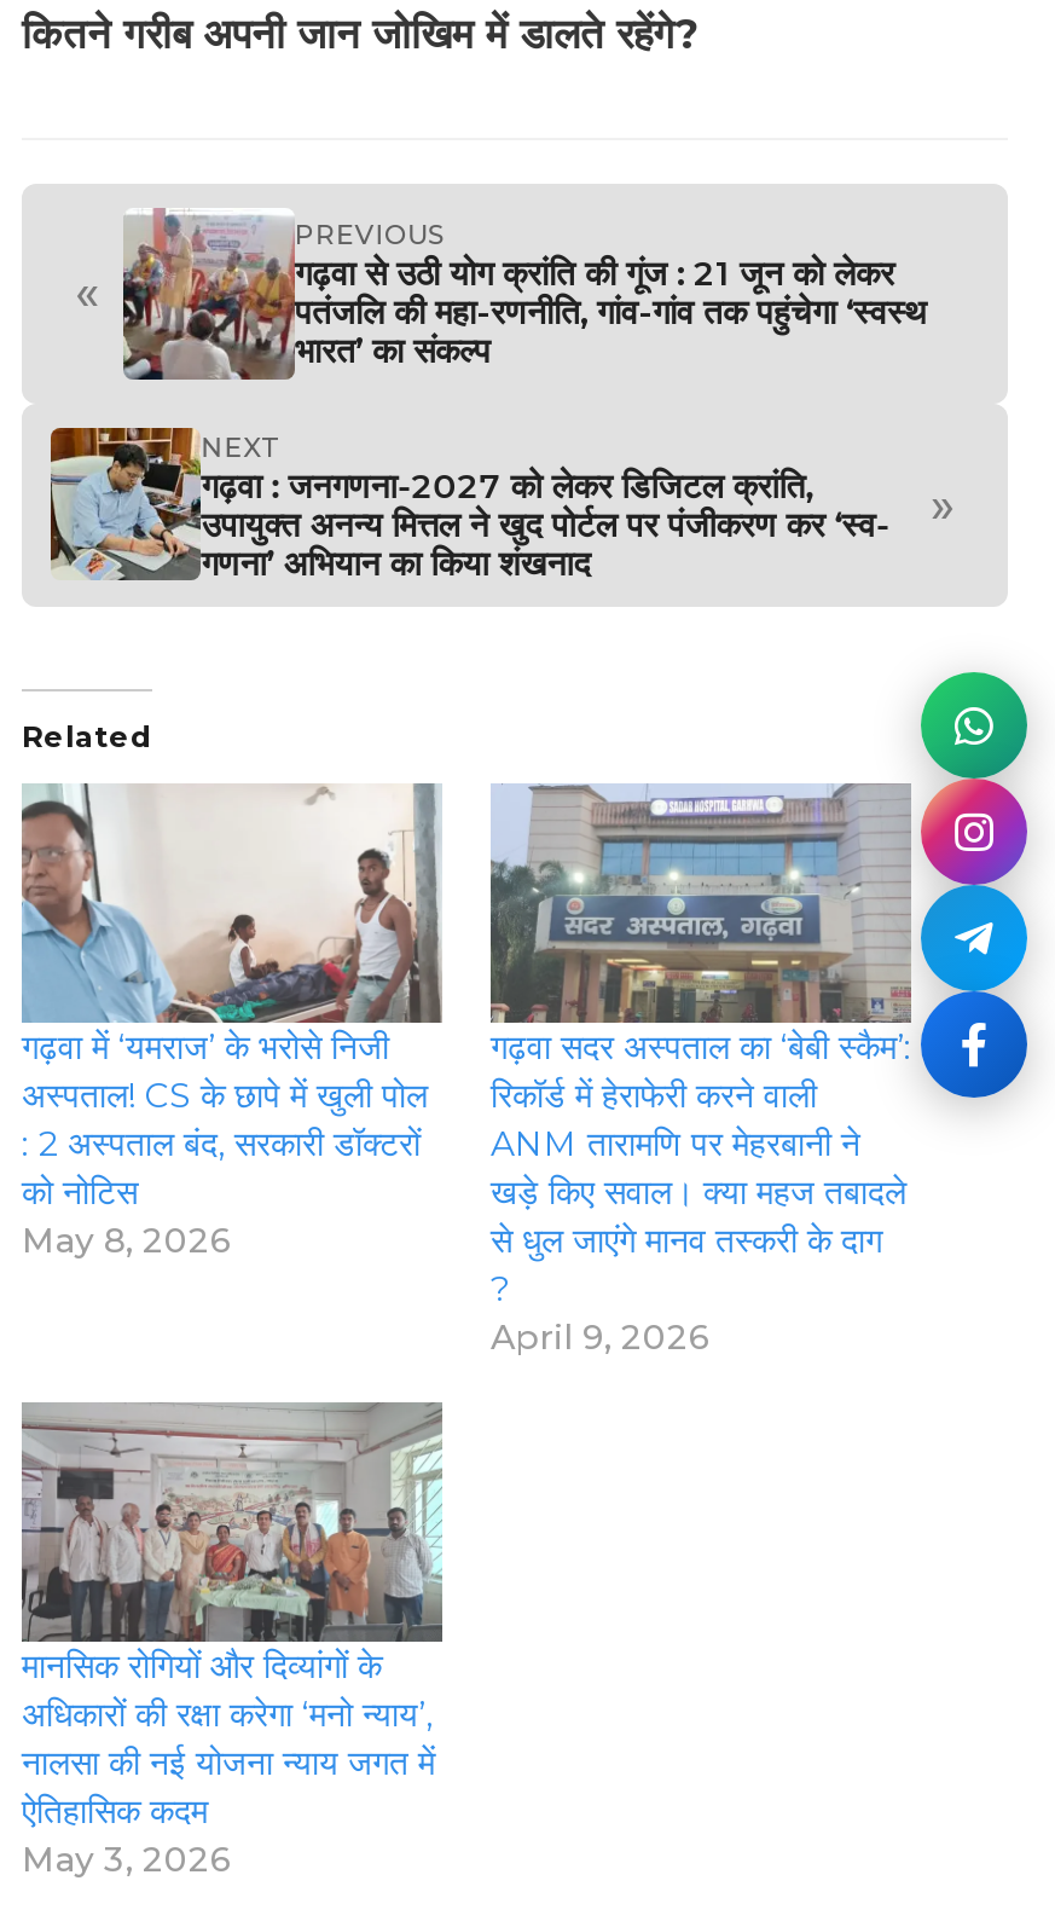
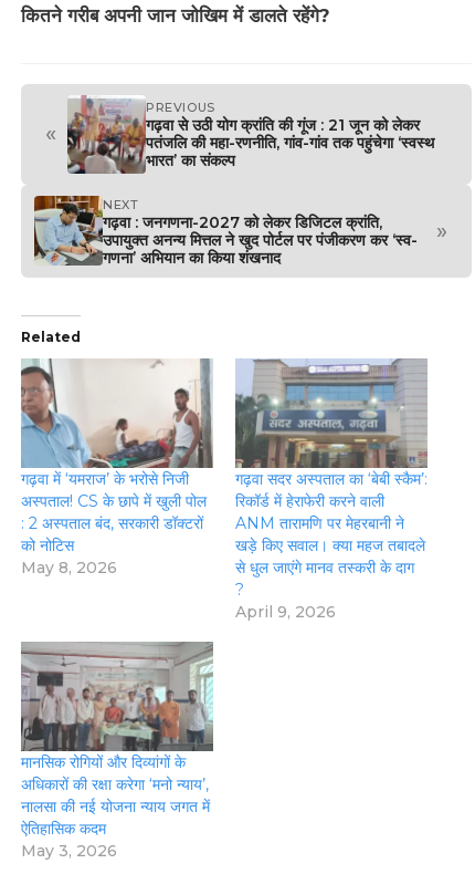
[916,667,1032,1107] [image] -> none

